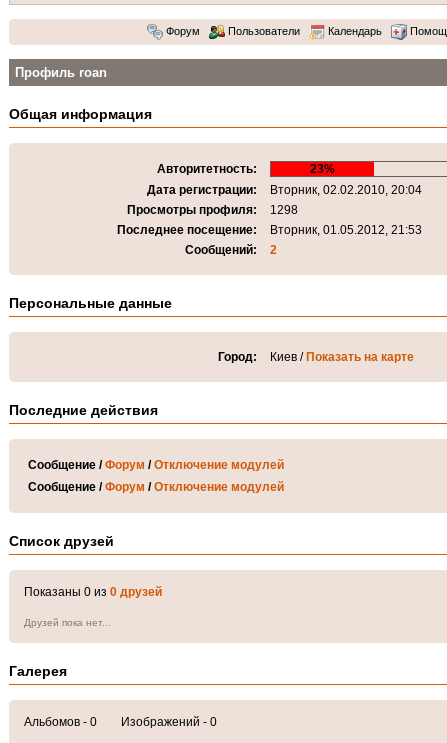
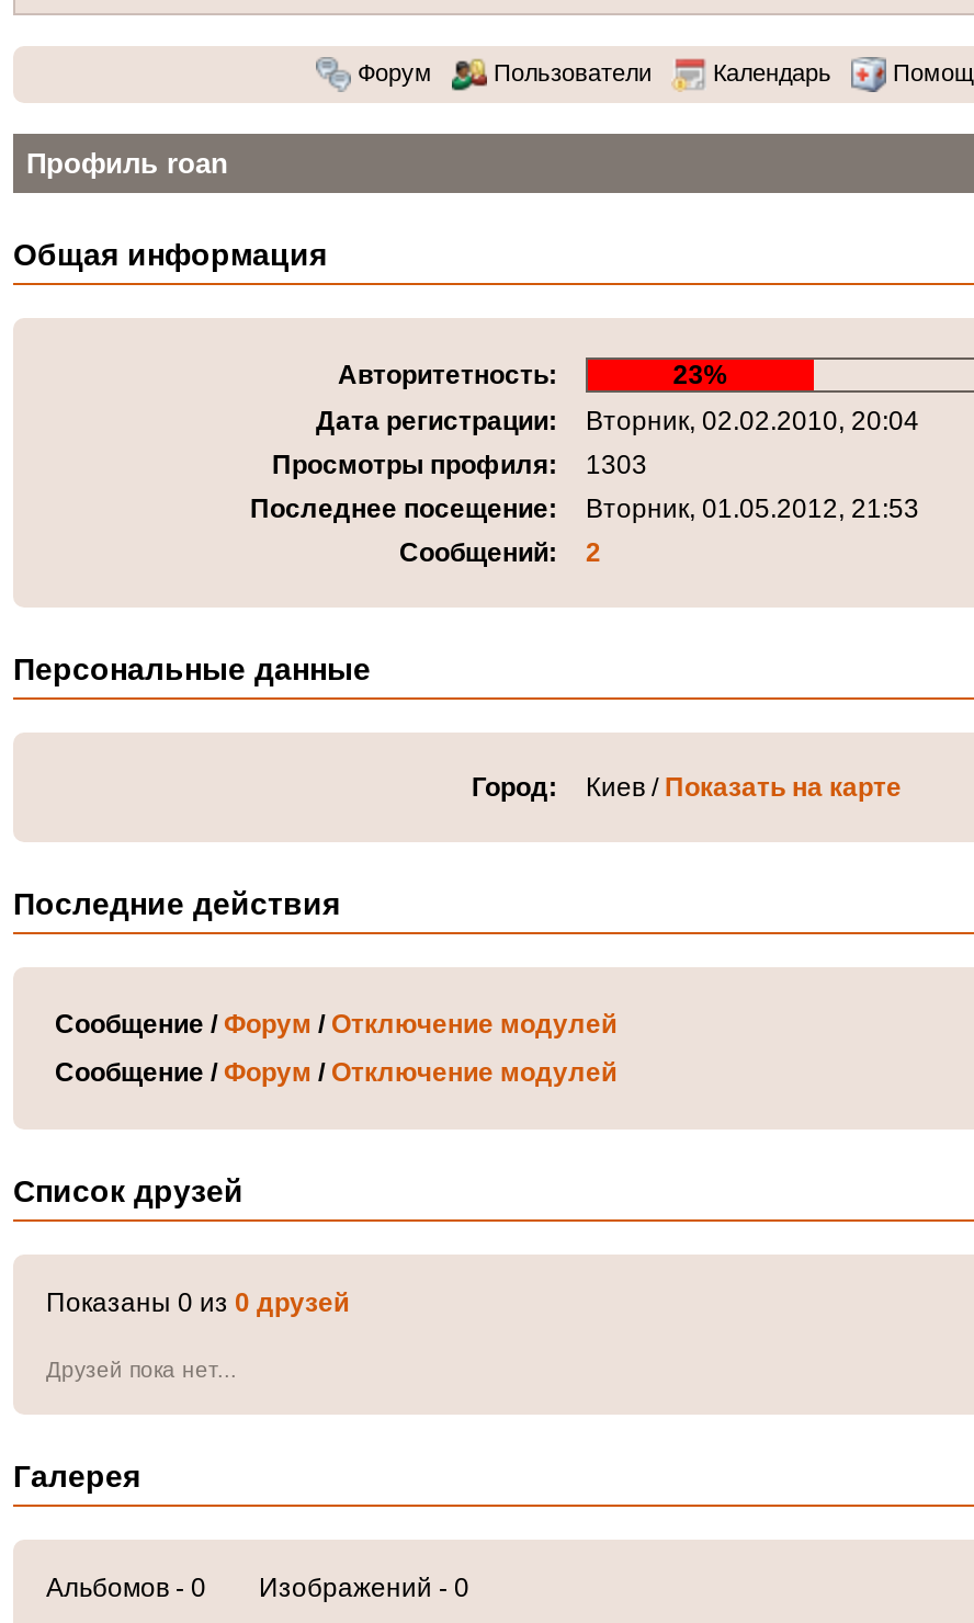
[127,203,298,217] Просмотры профиля: 1298 -> [272,450,647,480] Просмотры профиля: 1303

